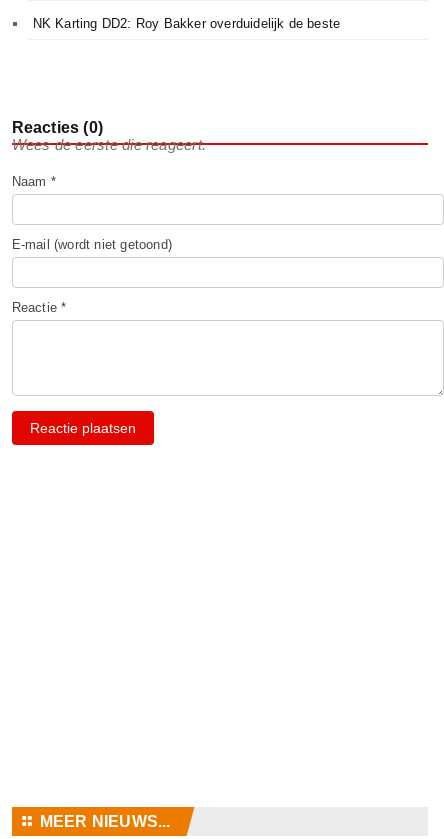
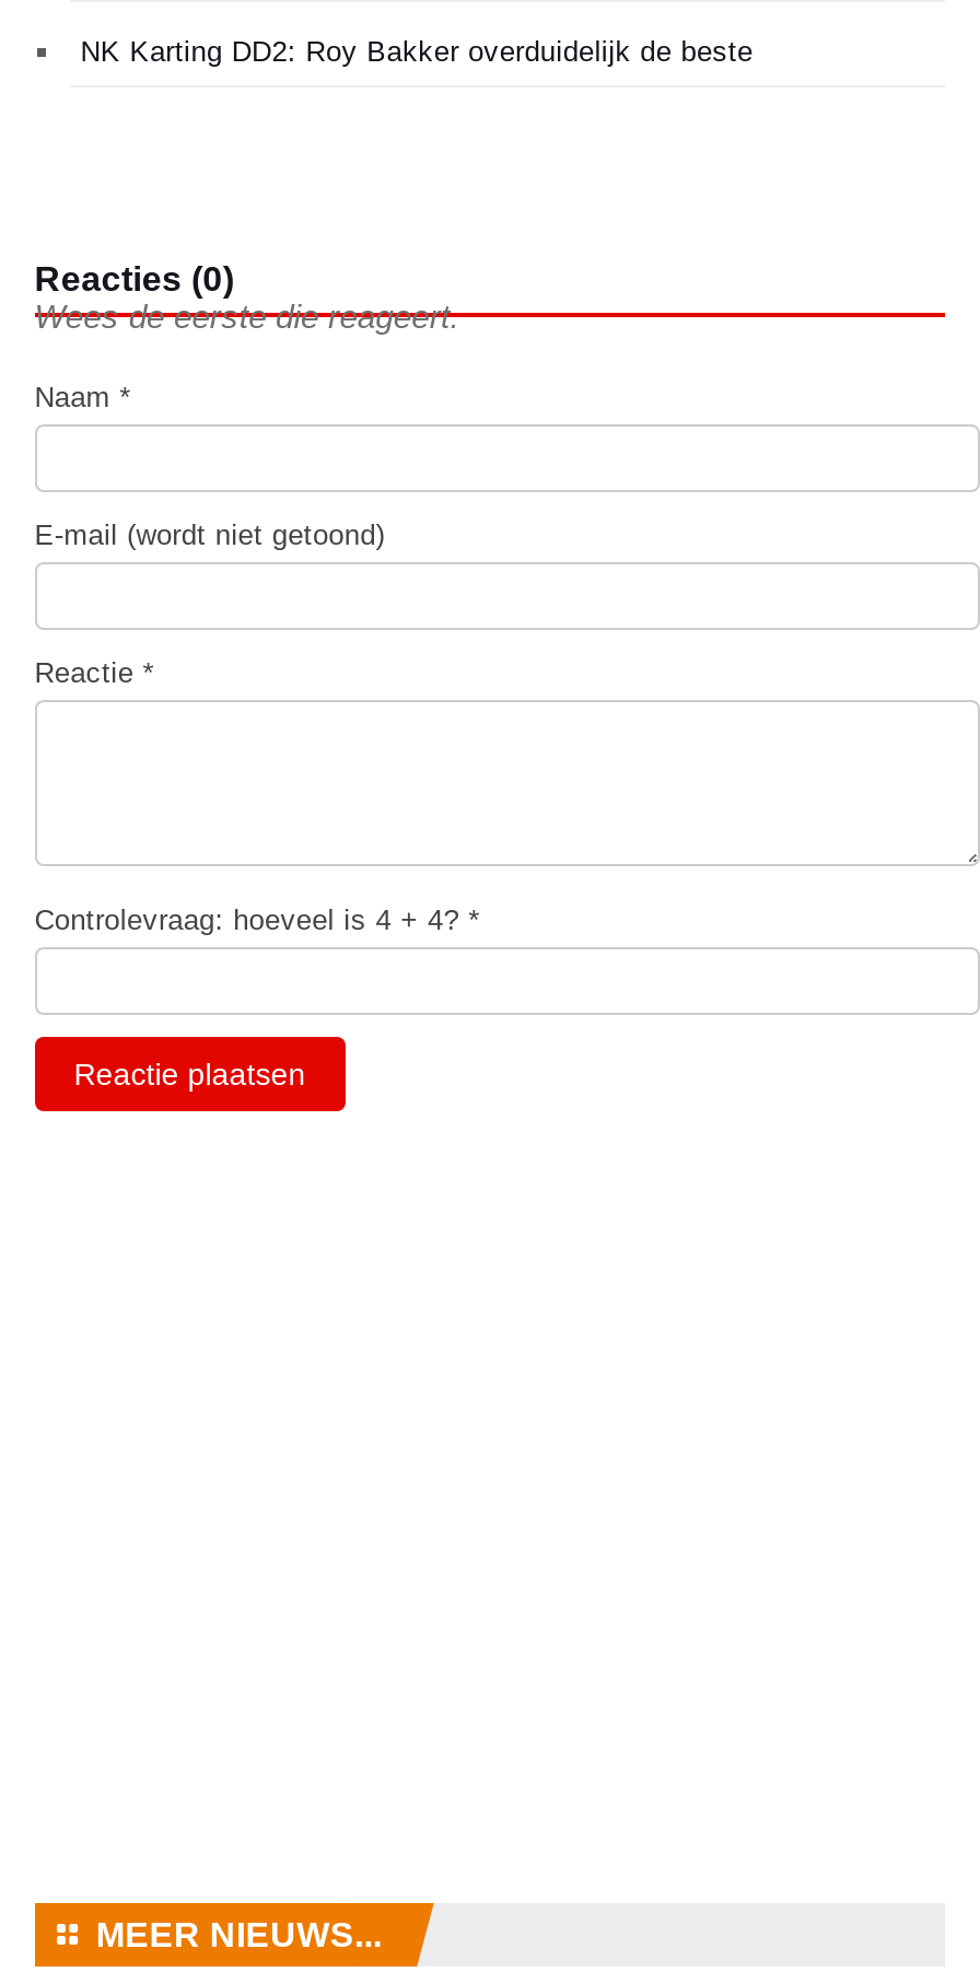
none -> [34,904,480,937] Controlevraag: hoeveel is 4 + 4? *

